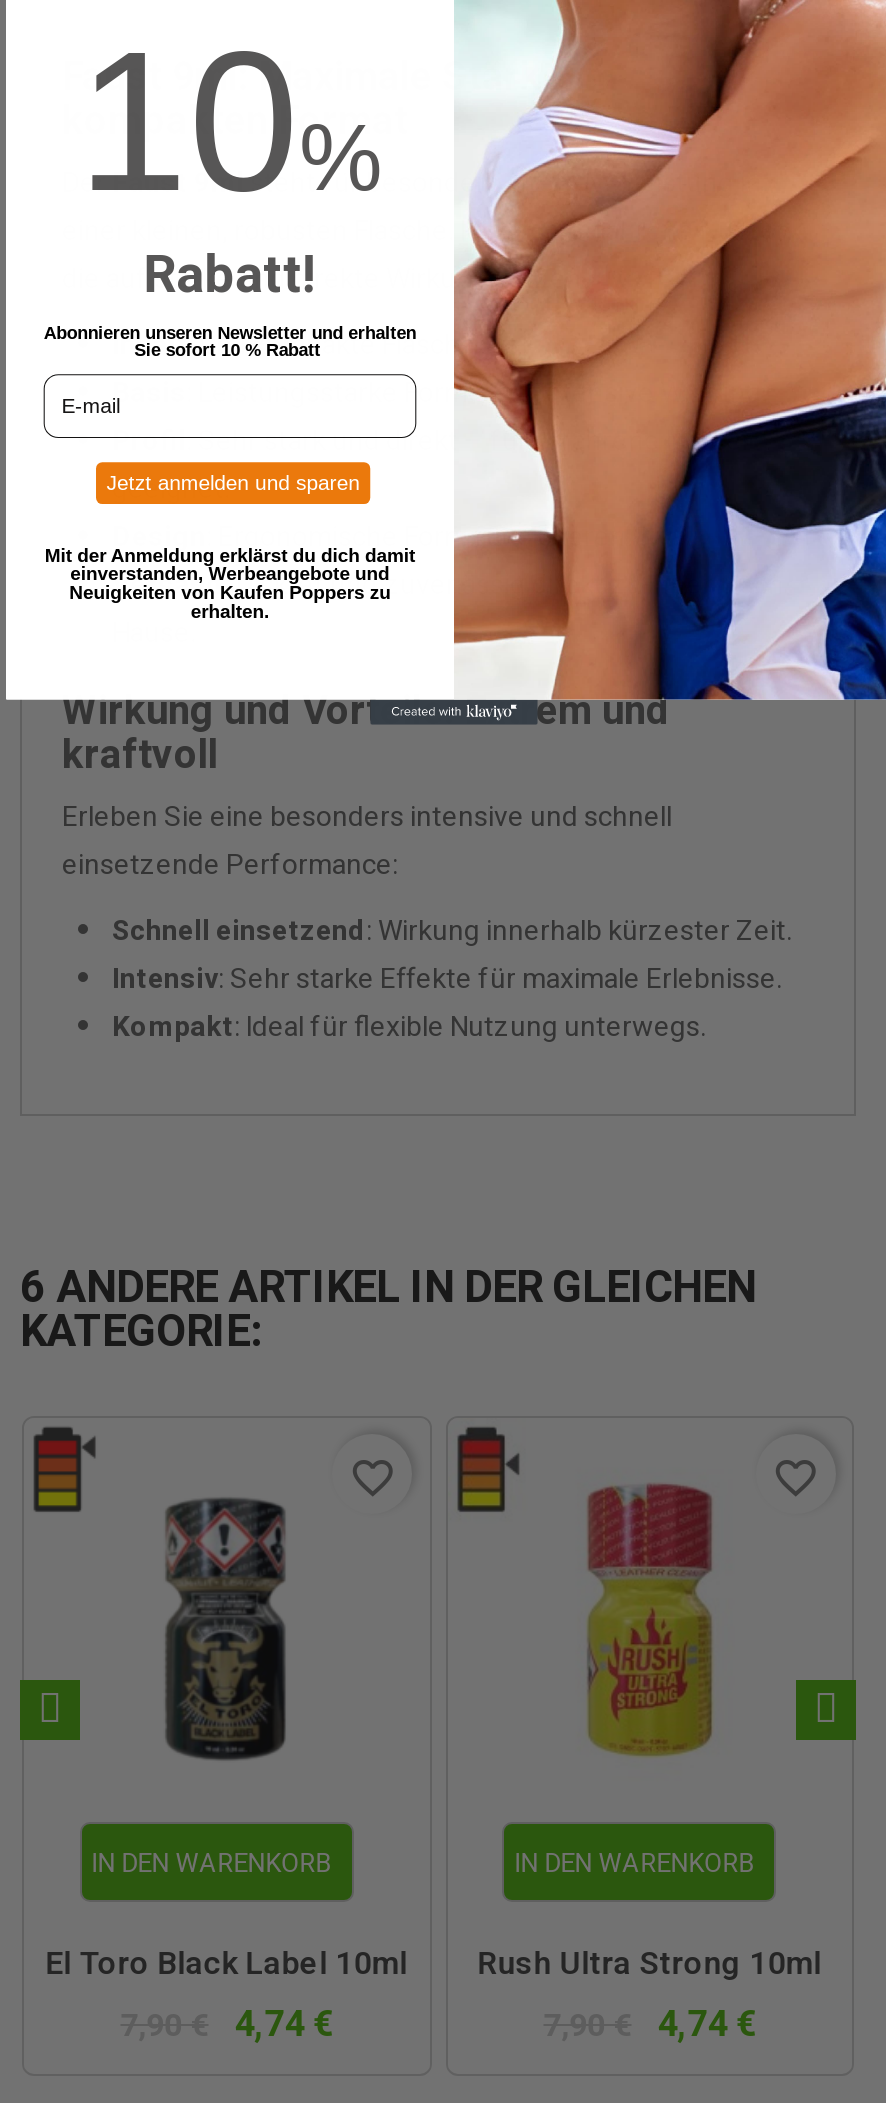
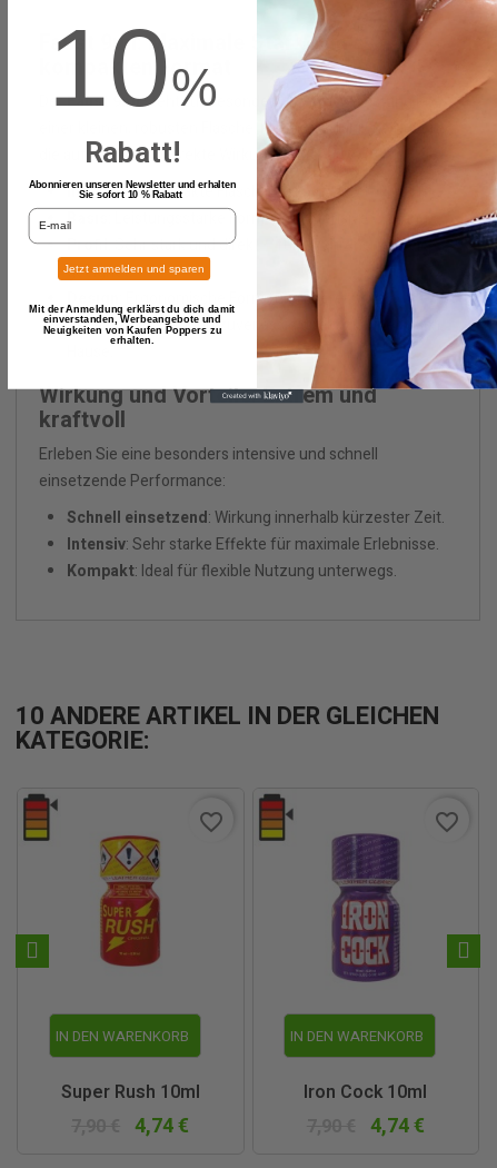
[20,1256,756,1320] 6 ANDERE ARTIKEL IN DER GLEICHEN -> [16,698,439,734] 10 ANDERE ARTIKEL IN DER GLEICHEN
[588,1484,712,1764] [image] -> [332,826,399,982] [image]
[166,1498,286,1760] [image] -> [98,834,162,978] [image]
[46,1941,408,1989] El Toro Black Label 10ml -> [61,1079,200,1106] Super Rush 10ml
[478,1941,822,1989] Rush Ultra Strong 10ml -> [304,1079,427,1106] Iron Cock 10ml

